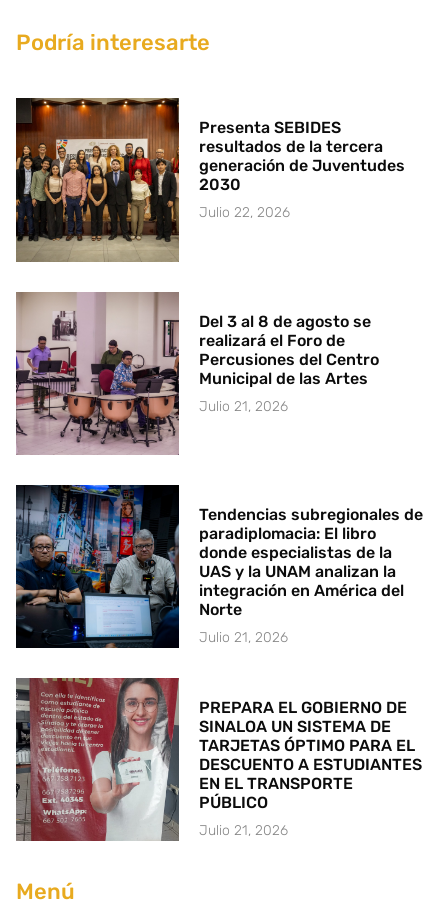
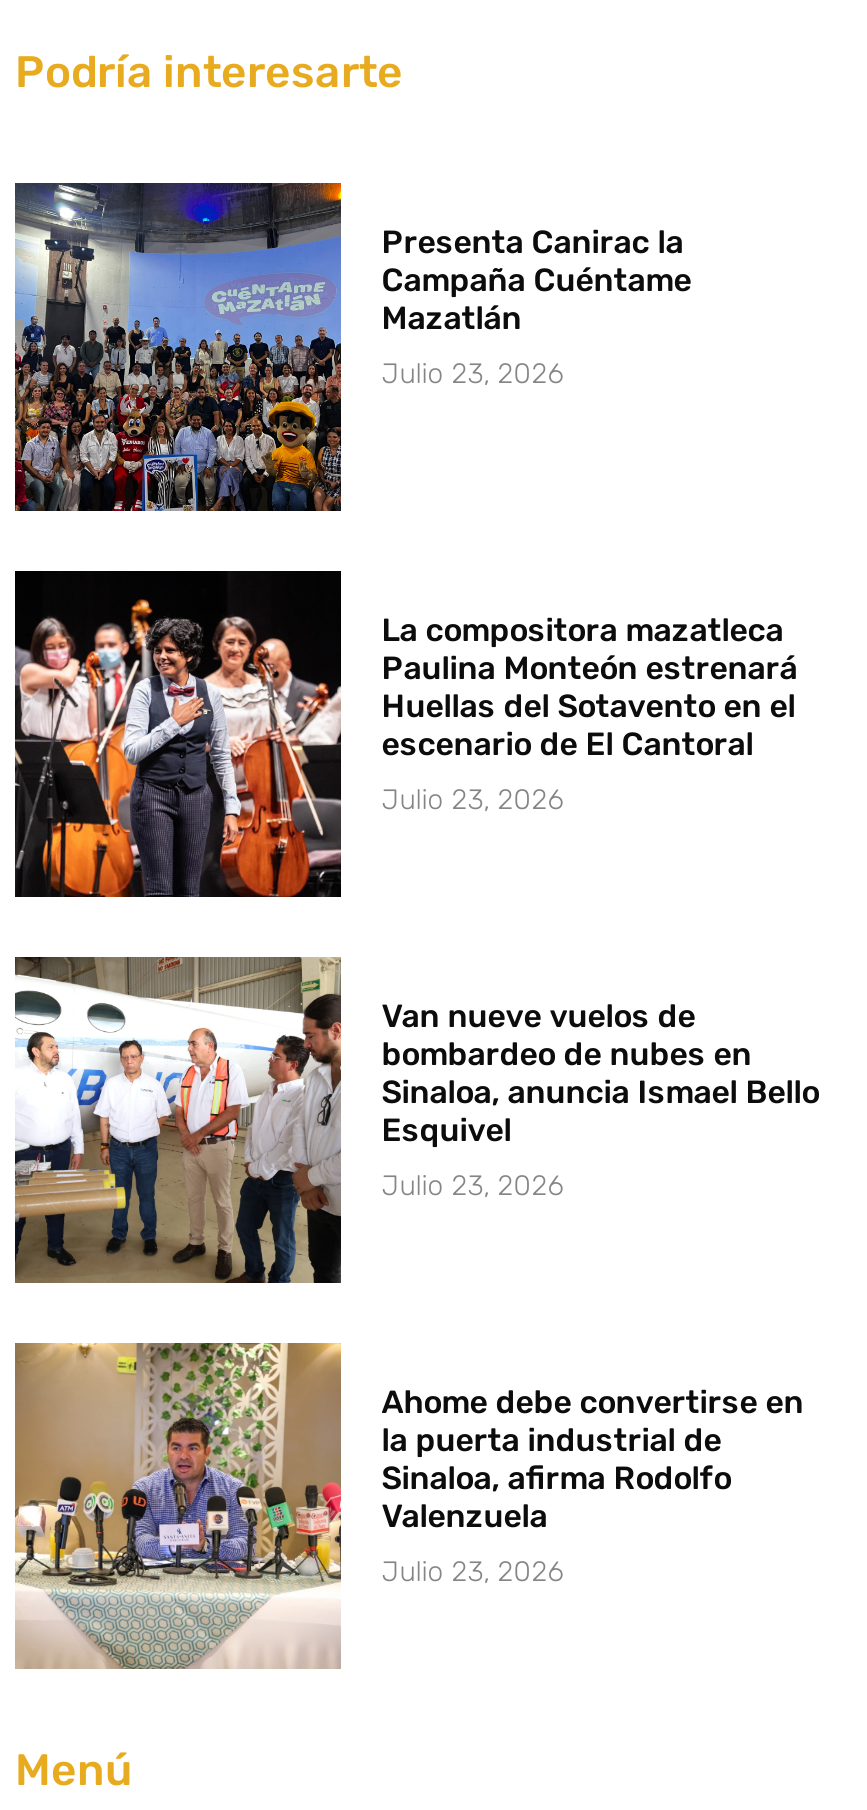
[15,97,405,263] [image] | Presenta SEBIDES | resultados de la tercera | generación de Juventudes | 2030 -> [13,181,691,513] [image] | Presenta Canirac la | Campaña Cuéntame | Mazatlán
[199,204,290,221] Julio 22, 2026 -> [381,358,563,392] Julio 23, 2026
[15,291,379,455] [image] | Del 3 al 8 de agosto se | realizará el Foro de | Percusiones del Centro | Municipal de las Artes -> [13,569,797,899] [image] | La compositora mazatleca | Paulina Monteón estrenará | Huellas del Sotavento en el | escenario de El Cantoral
[199,398,288,415] Julio 21, 2026 -> [381,782,563,816] Julio 23, 2026
[15,484,423,649] [image] | Tendencias subregionales de | paradiplomacia: El libro | donde especialistas de la | UAS y la UNAM analizan la | integración en América del | Norte -> [13,955,819,1285] [image] | Van nueve vuelos de | bombardeo de nubes en | Sinaloa, anuncia Ismael Bello | Esquivel
[199,629,288,646] Julio 21, 2026 -> [381,1169,563,1203] Julio 23, 2026
[15,677,422,841] [image] | PREPARA EL GOBIERNO DE | SINALOA UN SISTEMA DE | TARJETAS ÓPTIMO PARA EL | DESCUENTO A ESTUDIANTES | EN EL TRANSPORTE | PÚBLICO -> [13,1341,803,1669] [image] | Ahome debe convertirse en | la puerta industrial de | Sinaloa, afirma Rodolfo | Valenzuela
[199,822,288,839] Julio 21, 2026 -> [381,1555,563,1589] Julio 23, 2026

